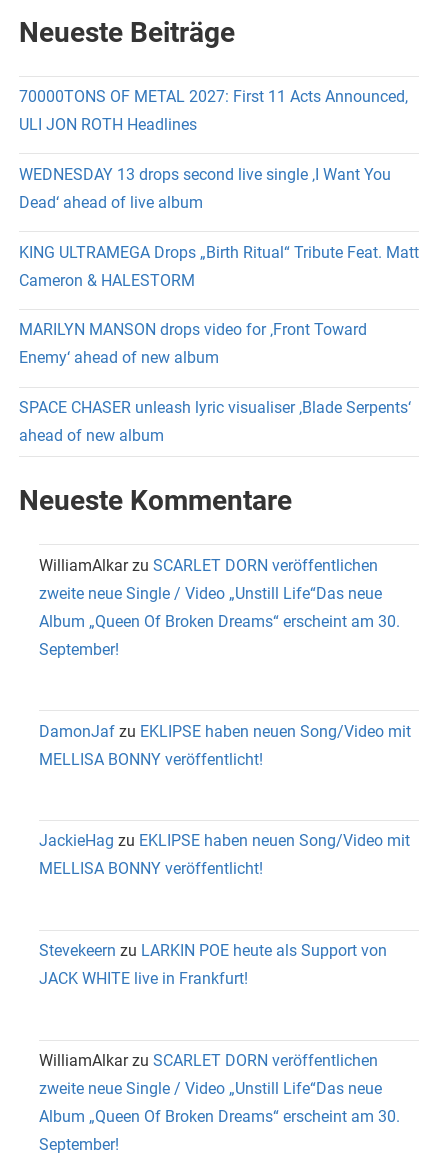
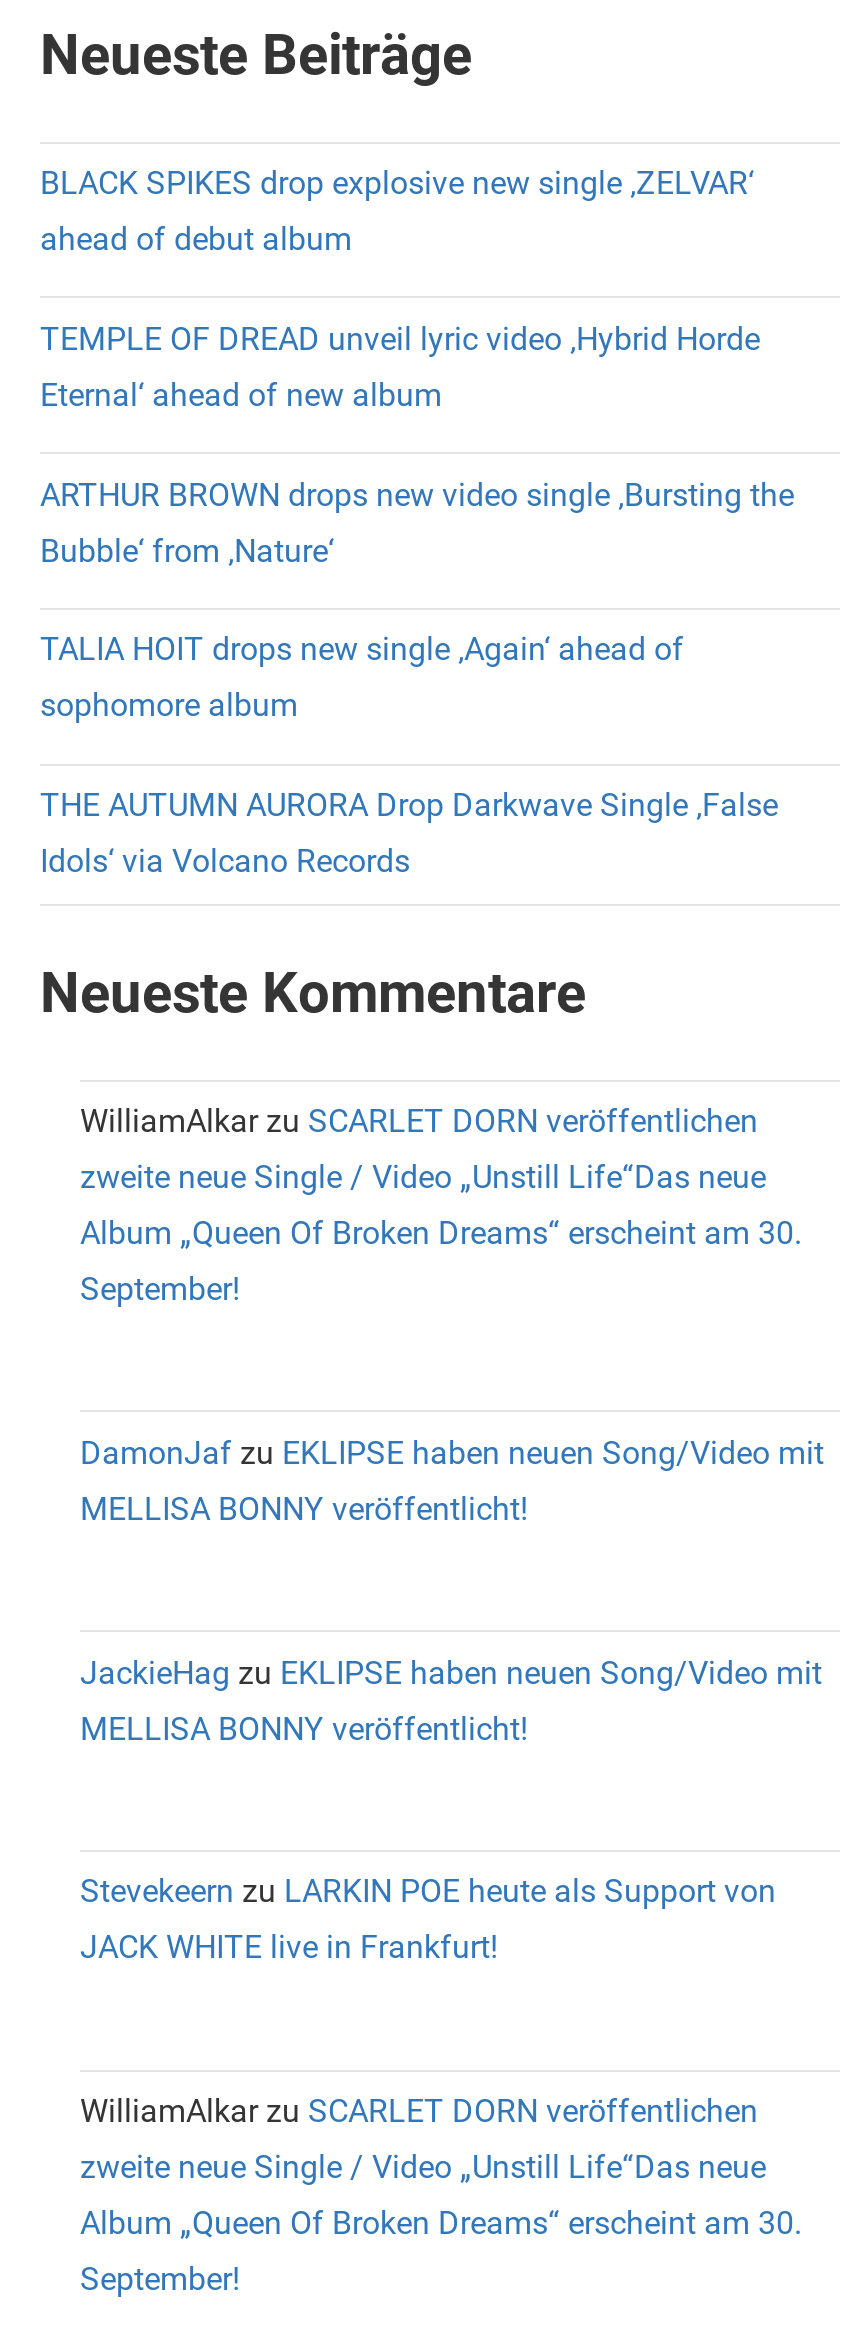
[19,87,408,106] 70000TONS OF METAL 2027: First 11 Acts Announced, -> [40,164,754,202] BLACK SPIKES drop explosive new single ‚ZELVAR‘
[19,115,197,134] ULI JON ROTH Headlines -> [40,220,352,258] ahead of debut album
[19,165,391,184] WEDNESDAY 13 drops second live single ‚I Want You -> [40,319,760,357] TEMPLE OF DREAD unveil lyric video ‚Hybrid Horde
[19,193,203,212] Dead‘ ahead of live album -> [40,375,442,413] Eternal‘ ahead of new album
[19,242,419,261] KING ULTRAMEGA Drops „Birth Ritual“ Tribute Feat. Matt -> [40,475,794,513] ARTHUR BROWN drops new video single ‚Bursting the
[19,270,195,289] Cameron & HALESTORM -> [40,531,334,569] Bubble‘ from ‚Nature‘
[19,320,367,339] MARILYN MANSON drops video for ‚Front Toward -> [40,630,684,668] TALIA HOIT drops new single ‚Again‘ ahead of
[19,348,219,367] Enemy‘ ahead of new album -> [40,686,298,724] sophomore album
[19,398,411,417] SPACE CHASER unleash lyric visualiser ‚Blade Serpents‘ -> [40,786,778,824] THE AUTUMN AURORA Drop Darkwave Single ‚False
[19,426,164,445] ahead of new album -> [40,842,410,880] Idols‘ via Volcano Records

